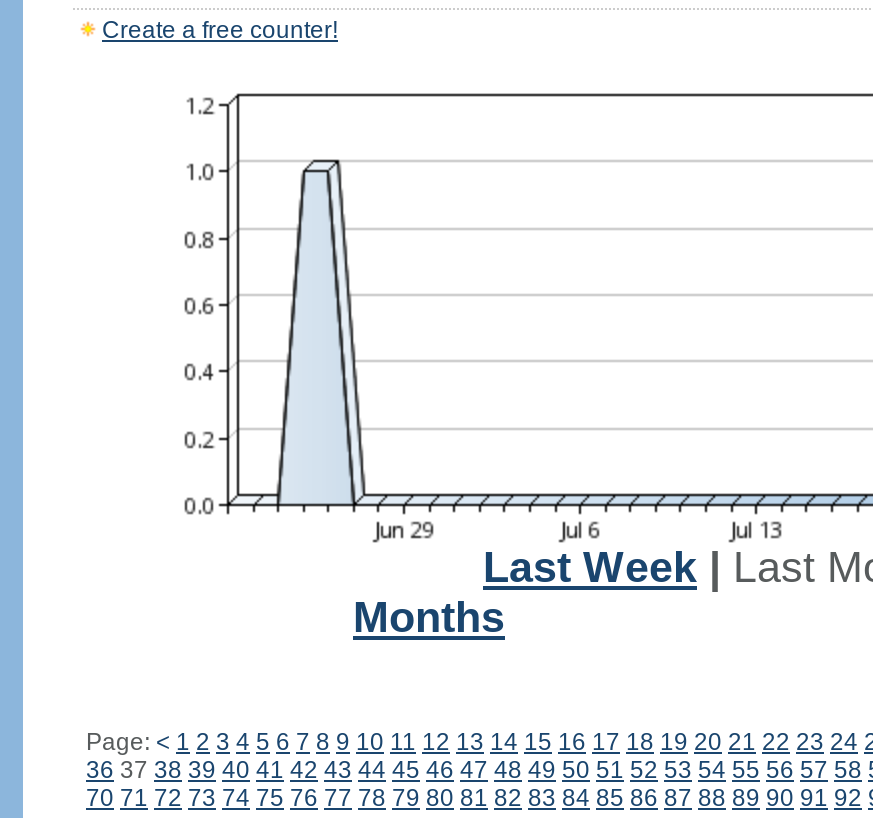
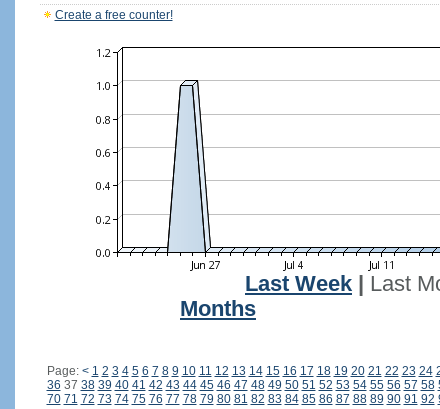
[273,158,415,506] [image] -> [141,79,212,253] [image]

